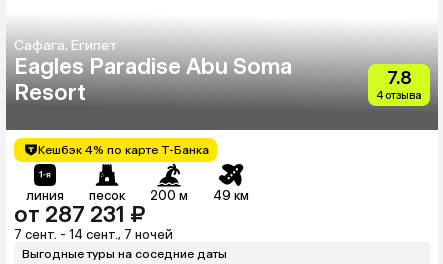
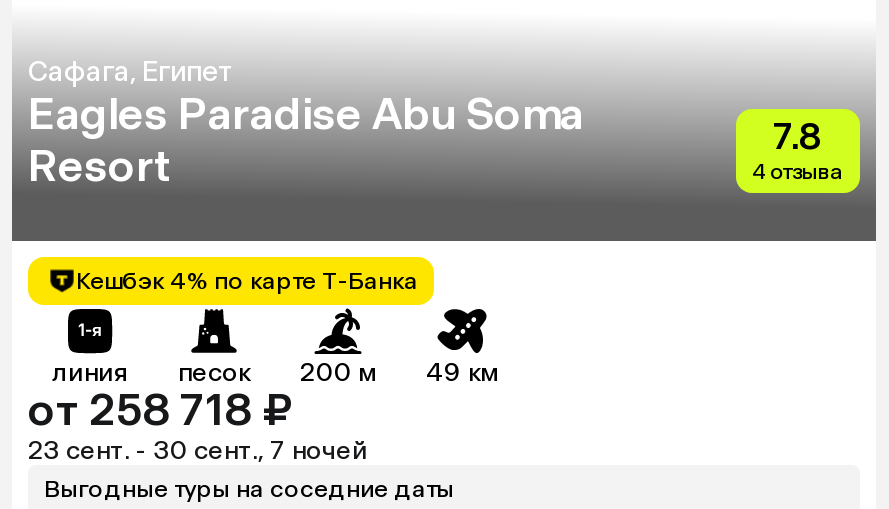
[14,201,145,228] от 287 231 ₽ -> [28,383,292,437] от 258 718 ₽
[14,227,173,242] 7 сент. - 14 сент., 7 ночей -> [28,435,368,465] 23 сент. - 30 сент., 7 ночей

